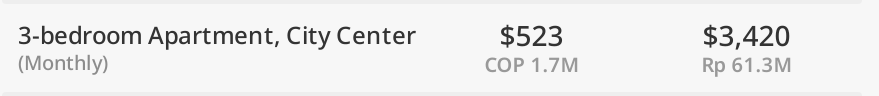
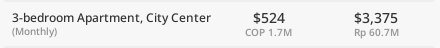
[500,16,564,54] $523 -> [253,8,285,27] $524
[702,16,790,54] $3,420 -> [354,8,398,27] $3,375
[702,50,792,78] Rp 61.3M -> [354,25,399,39] Rp 60.7M

